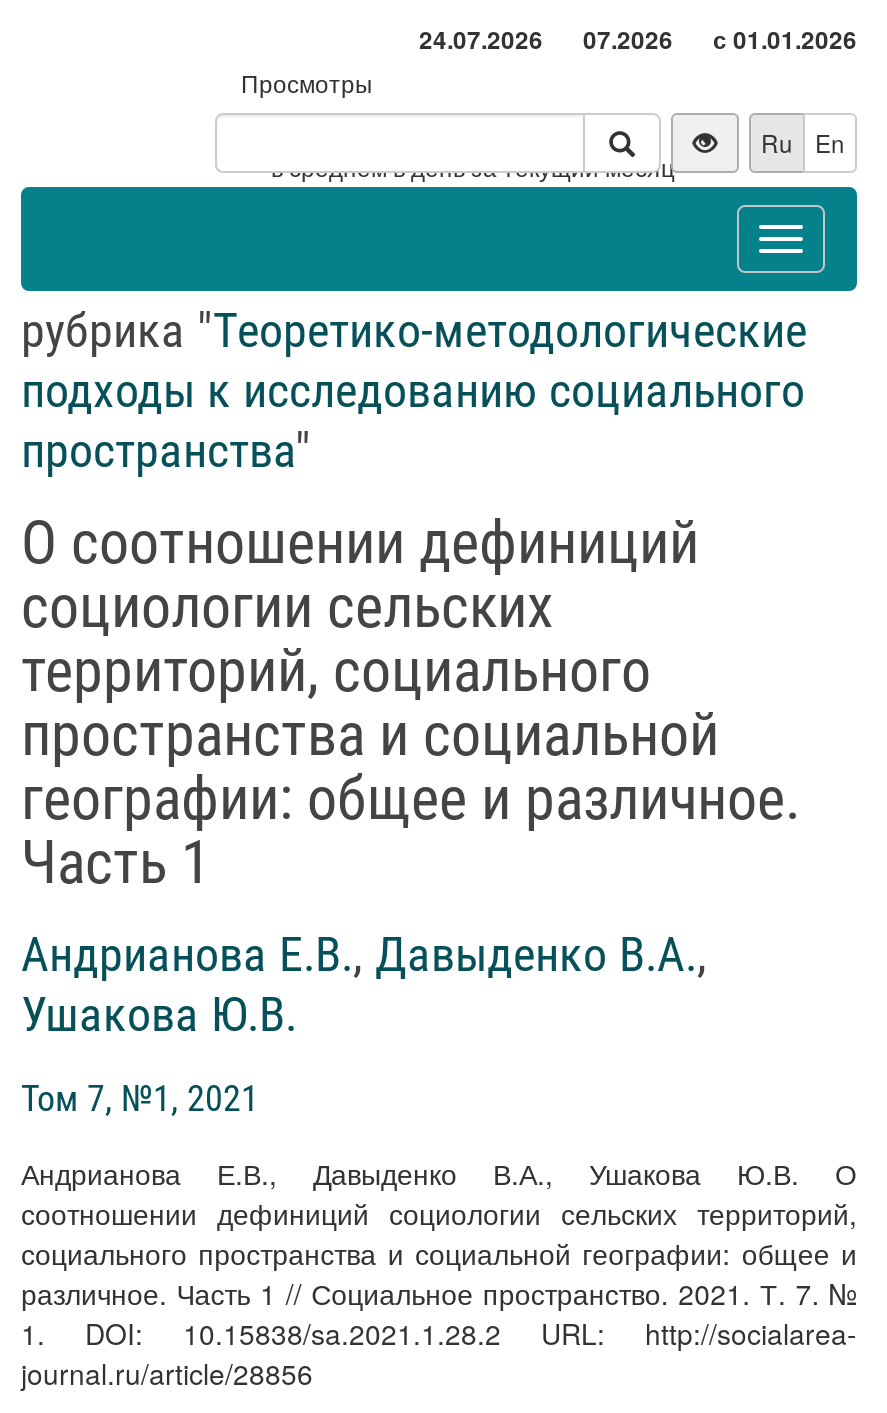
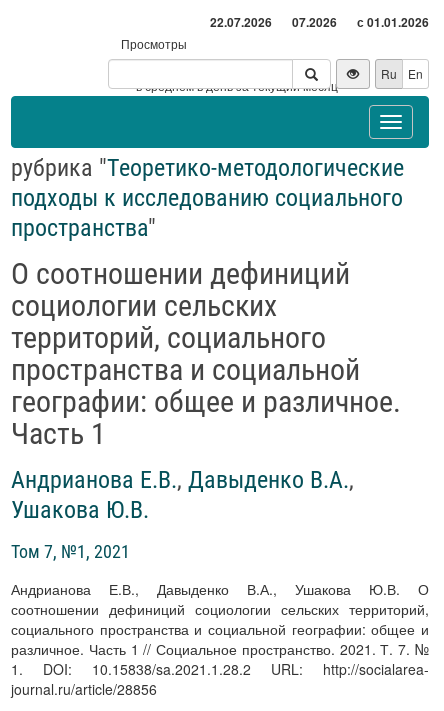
[419,21,857,57] 24.07.2026 07.2026 с 01.01.2026 -> [210,13,429,31] 22.07.2026 07.2026 с 01.01.2026

